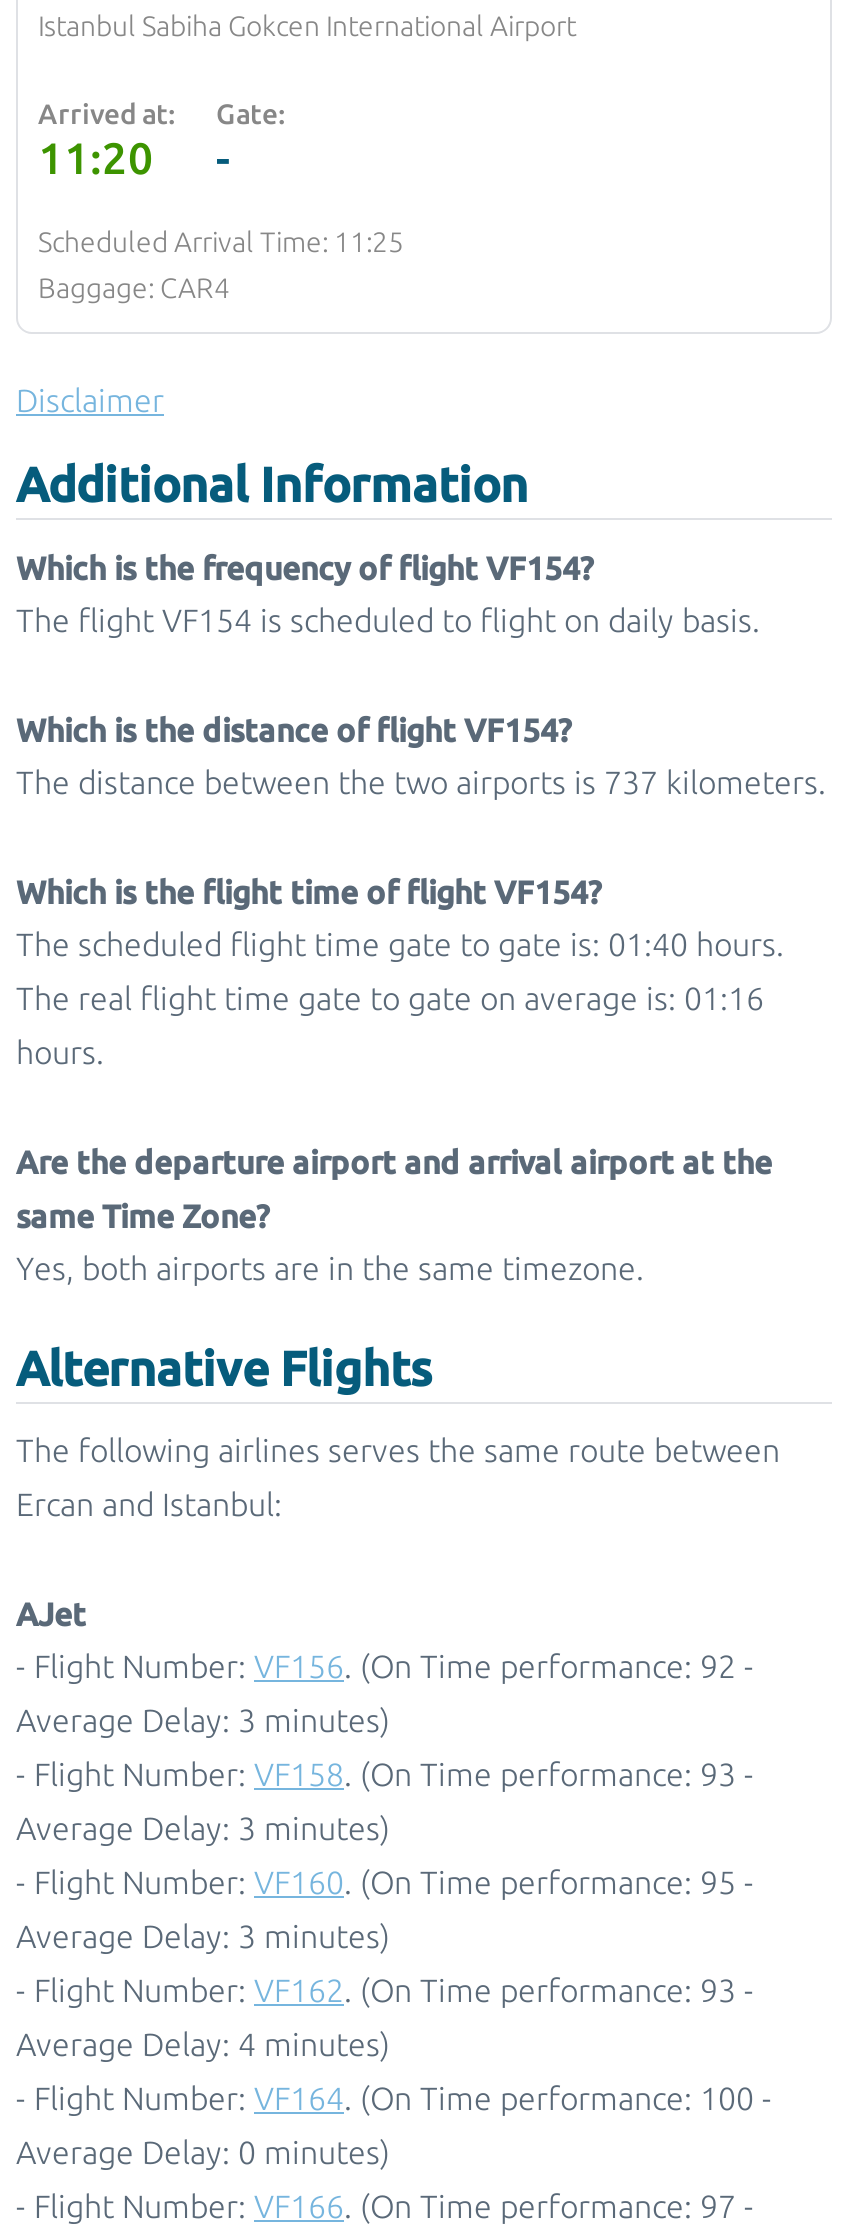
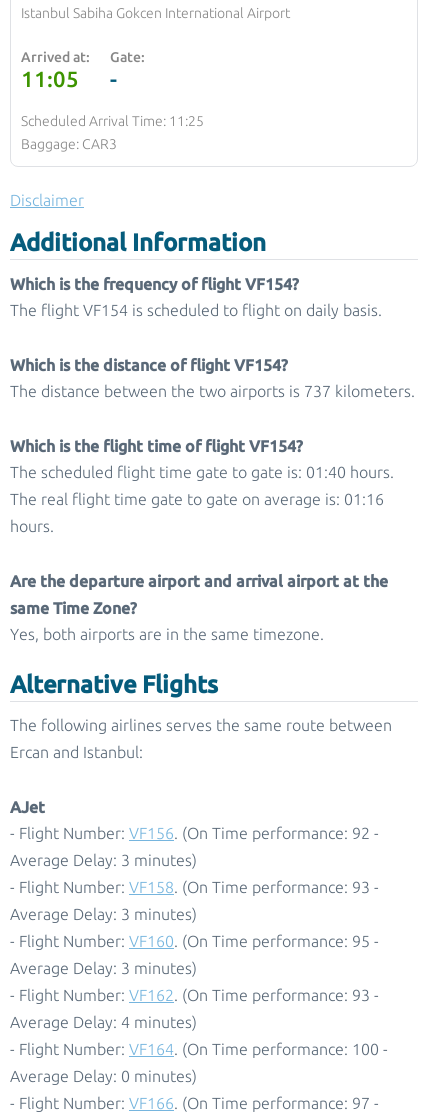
[38,130,154,184] 11:20 -> [21,65,79,92] 11:05
[38,272,230,304] Baggage: CAR4 -> [21,136,117,152] Baggage: CAR3

